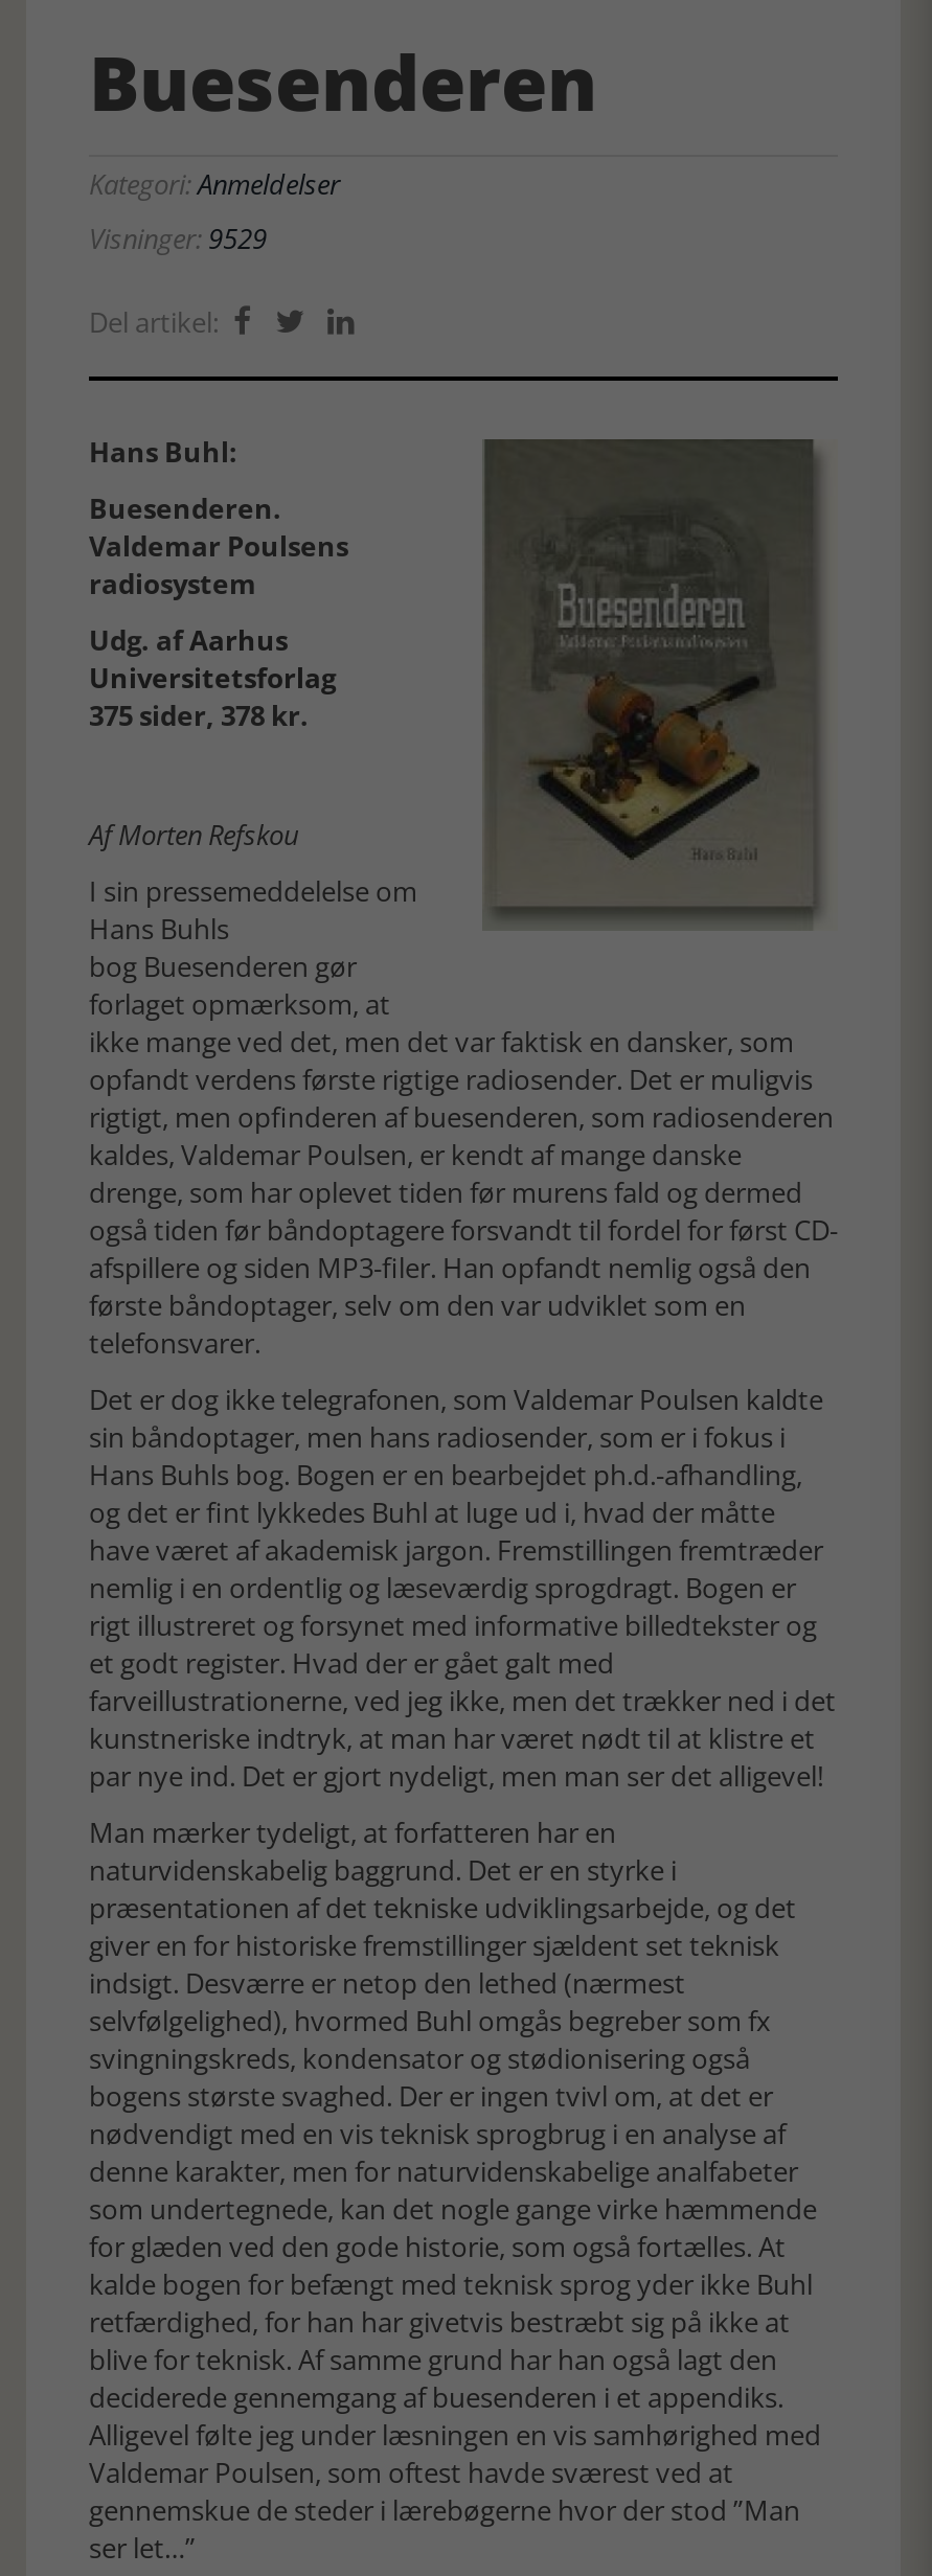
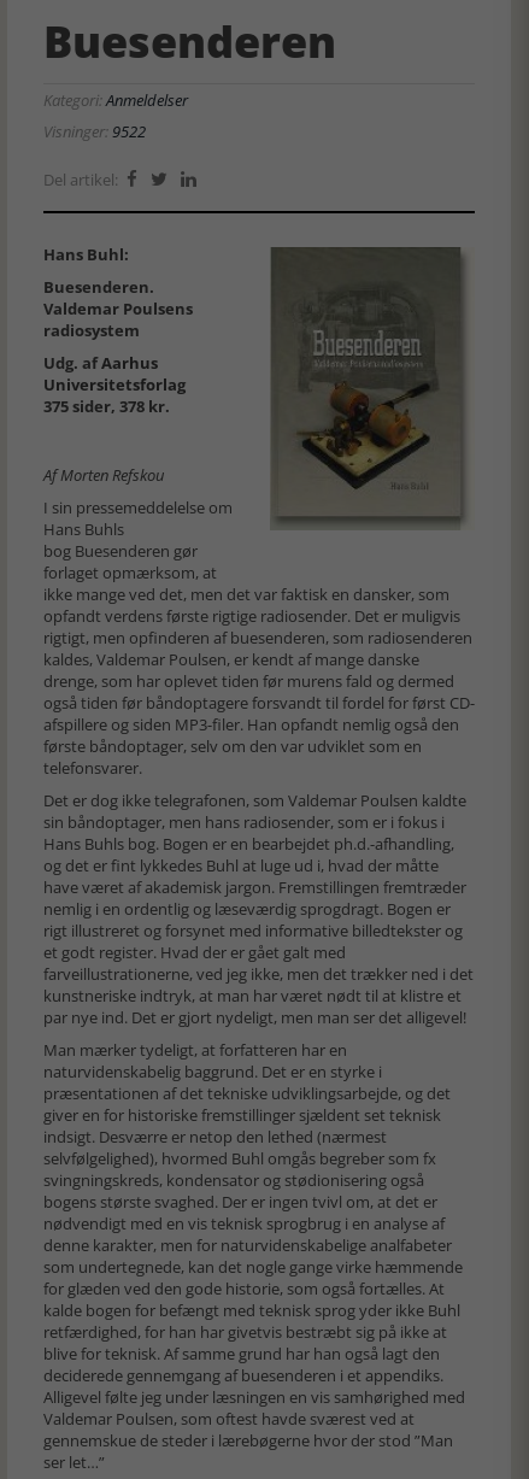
[89,220,267,257] Visninger: 9529 -> [43,121,146,142] Visninger: 9522

